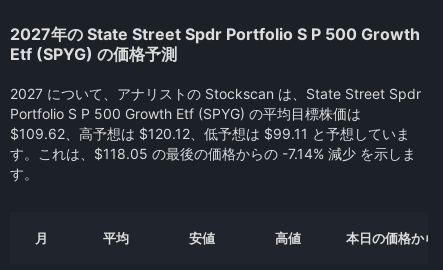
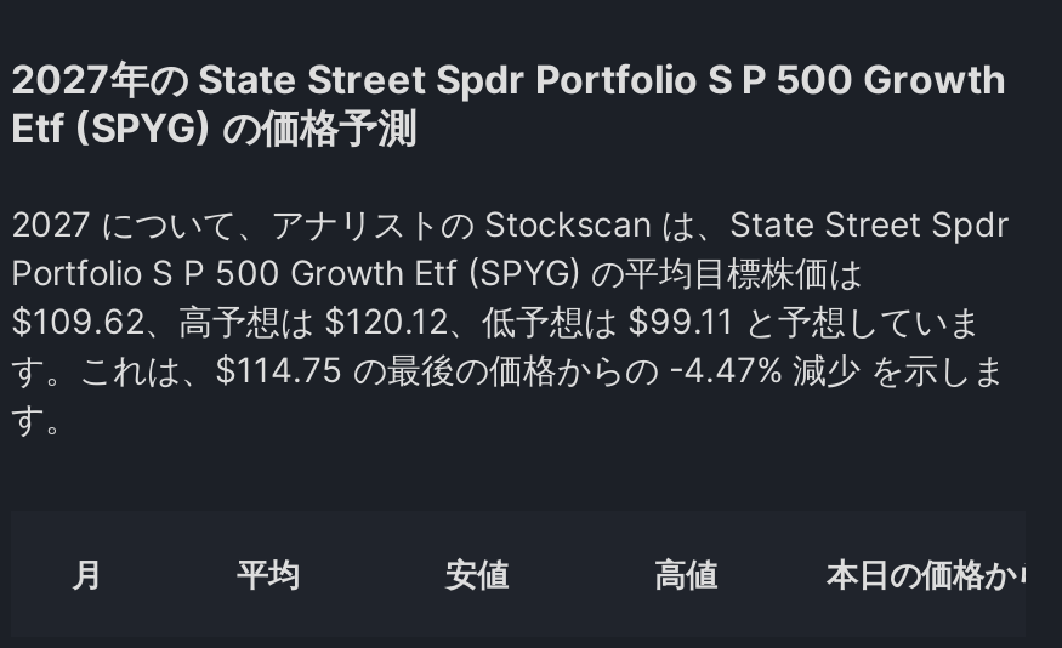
[10,144,416,161] す。これは、$118.05 の最後の価格からの -7.14% 減少 を示しま -> [11,347,1006,388] す。これは、$114.75 の最後の価格からの -4.47% 減少 を示しま

